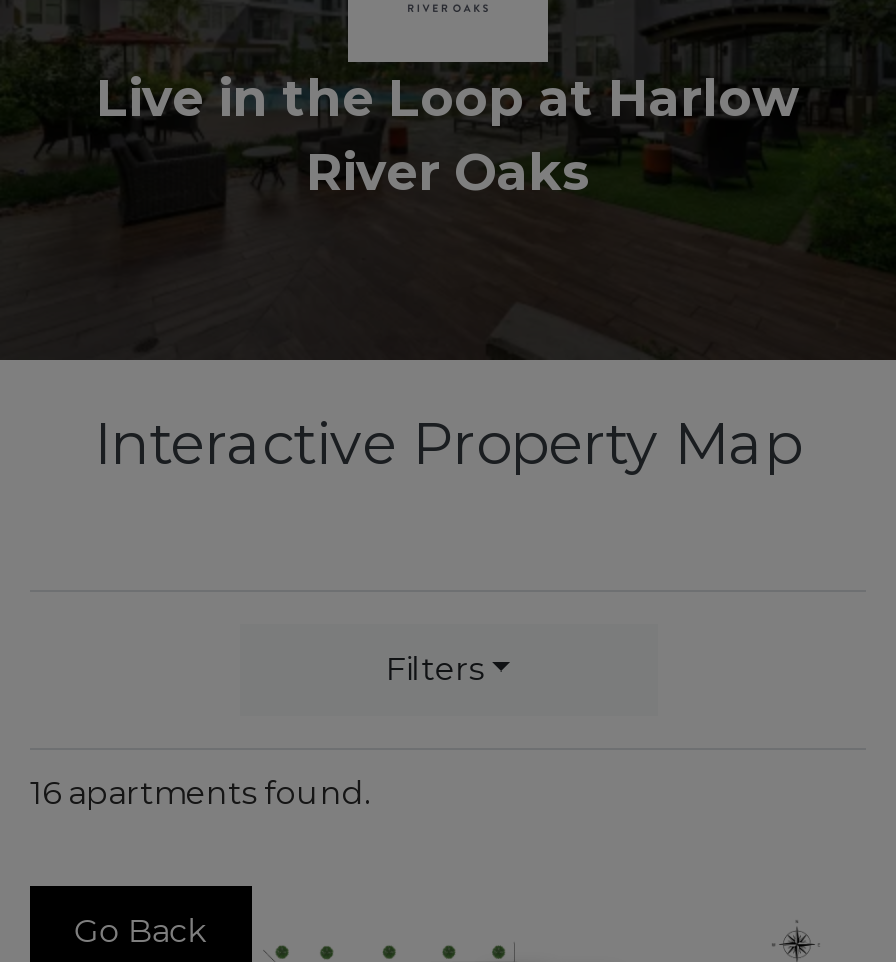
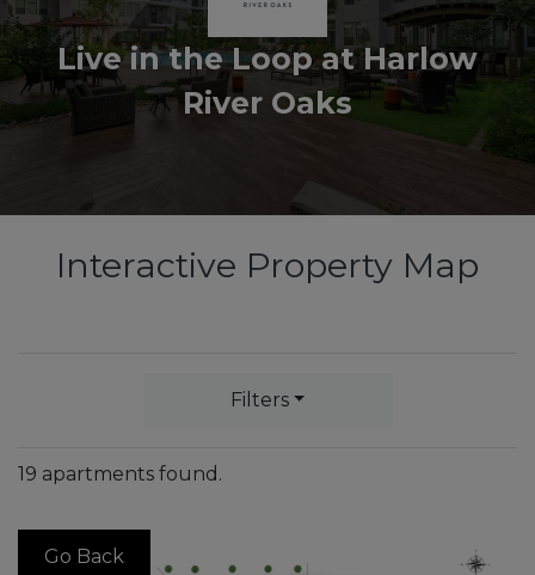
[30,774,370,812] 16 apartments found. -> [18,463,222,485] 19 apartments found.

